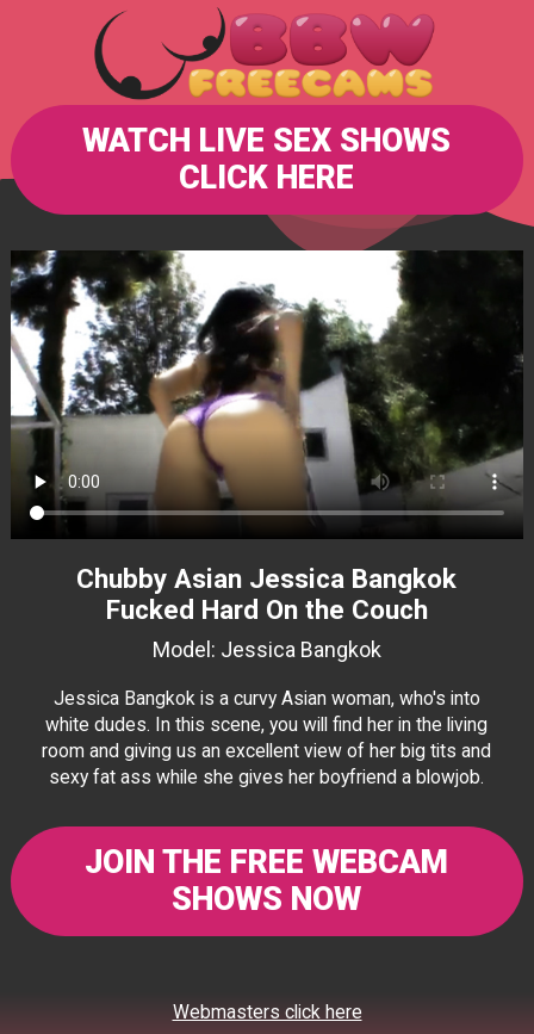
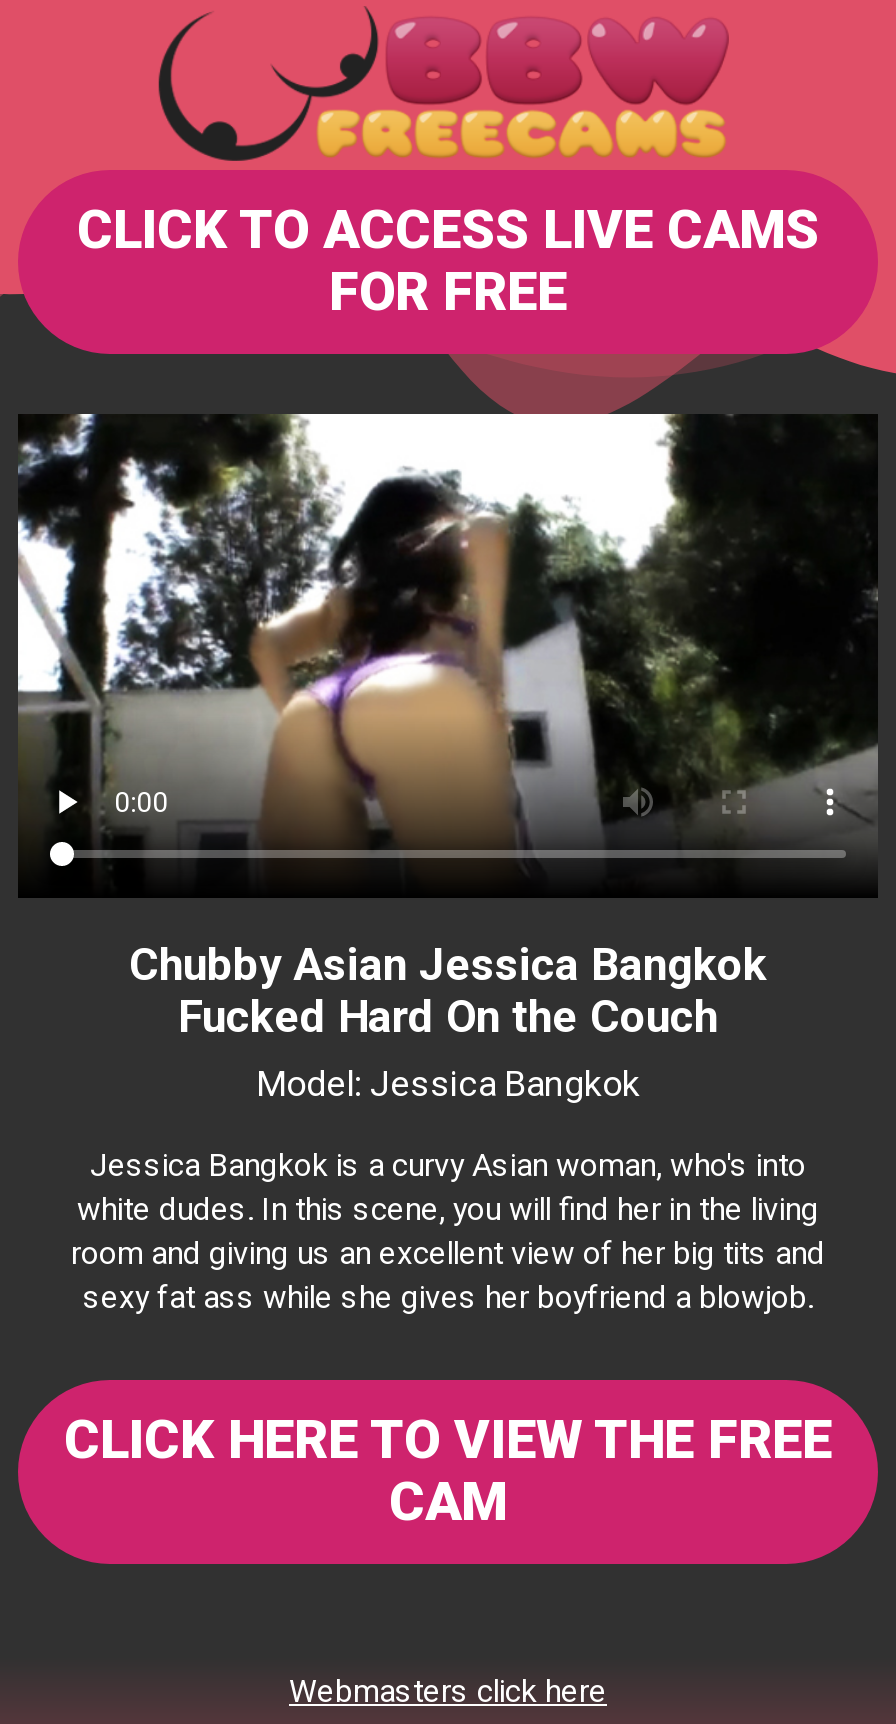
[83,122,451,197] WATCH LIVE SEX SHOWS | CLICK HERE -> [77,198,819,324] CLICK TO ACCESS LIVE CAMS | FOR FREE
[85,843,449,918] JOIN THE FREE WEBCAM | SHOWS NOW -> [64,1408,832,1534] CLICK HERE TO VIEW THE FREE | CAM

